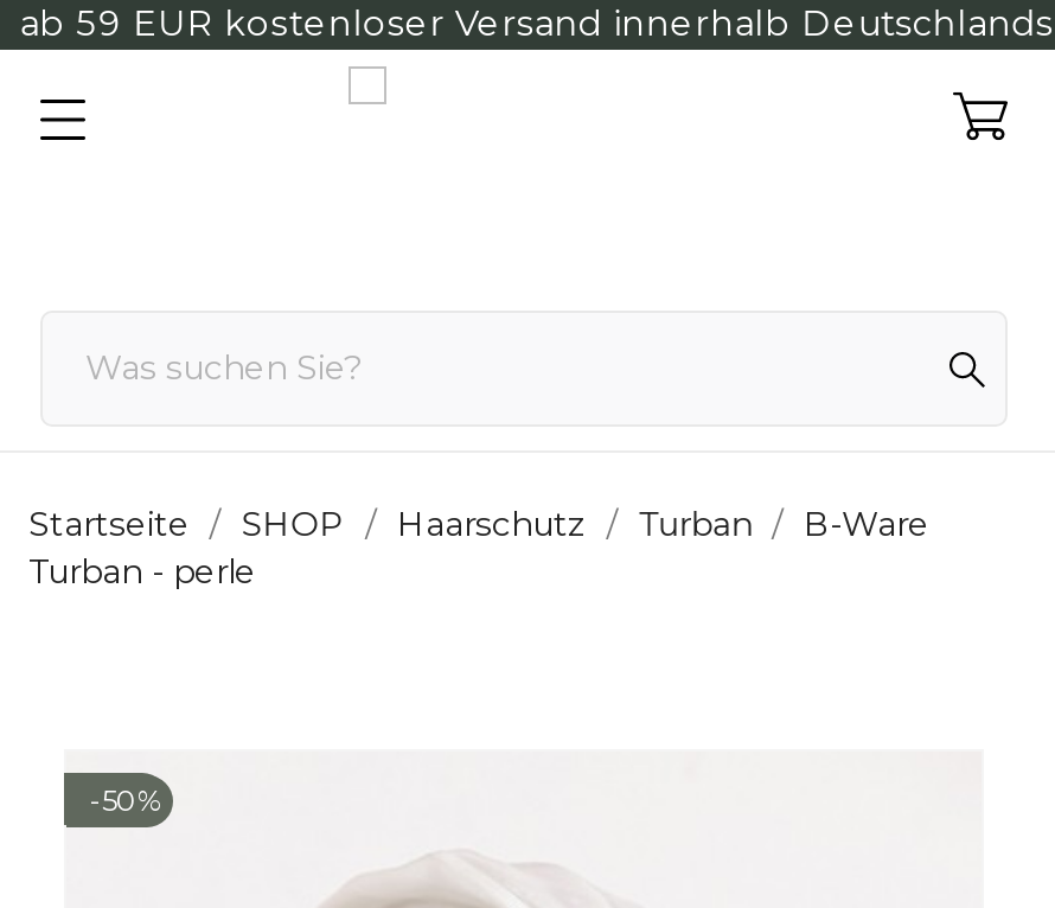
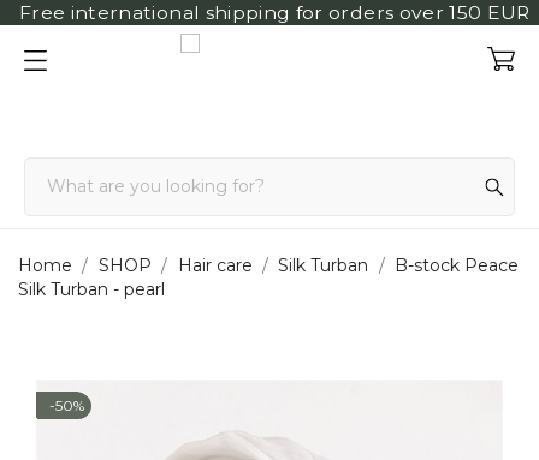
[19,3,1054,46] ab 59 EUR kostenloser Versand innerhalb Deutschlands -> [19,1,530,24] Free international shipping for orders over 150 EUR
[28,503,190,545] Startseite -> [18,255,72,276] Home
[28,503,929,593] Haarschutz | Turban | B-Ware | Turban - perle -> [18,255,519,300] Hair care | Silk Turban | B-stock Peace | Silk Turban - pearl

